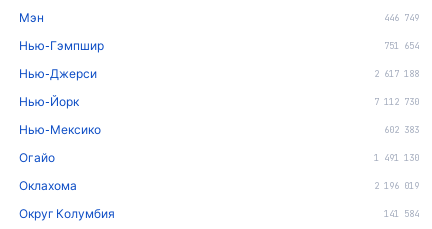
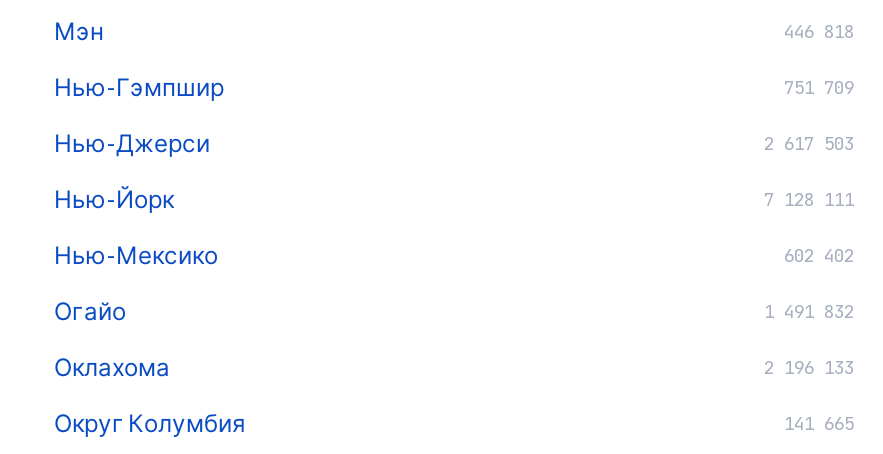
[384,11,419,23] 446 749 -> [784,19,854,43] 446 818
[384,39,419,51] 751 654 -> [784,75,854,99] 751 709
[374,67,419,79] 2 617 188 -> [764,131,854,155] 2 617 503
[374,95,419,107] 7 112 730 -> [764,187,854,211] 7 128 111
[384,123,419,135] 602 383 -> [784,243,854,267] 602 402
[374,151,419,163] 1 491 130 -> [764,299,854,323] 1 491 832
[374,179,419,191] 2 196 019 -> [764,355,854,379] 2 196 133
[384,207,419,219] 141 584 -> [784,411,854,435] 141 665

